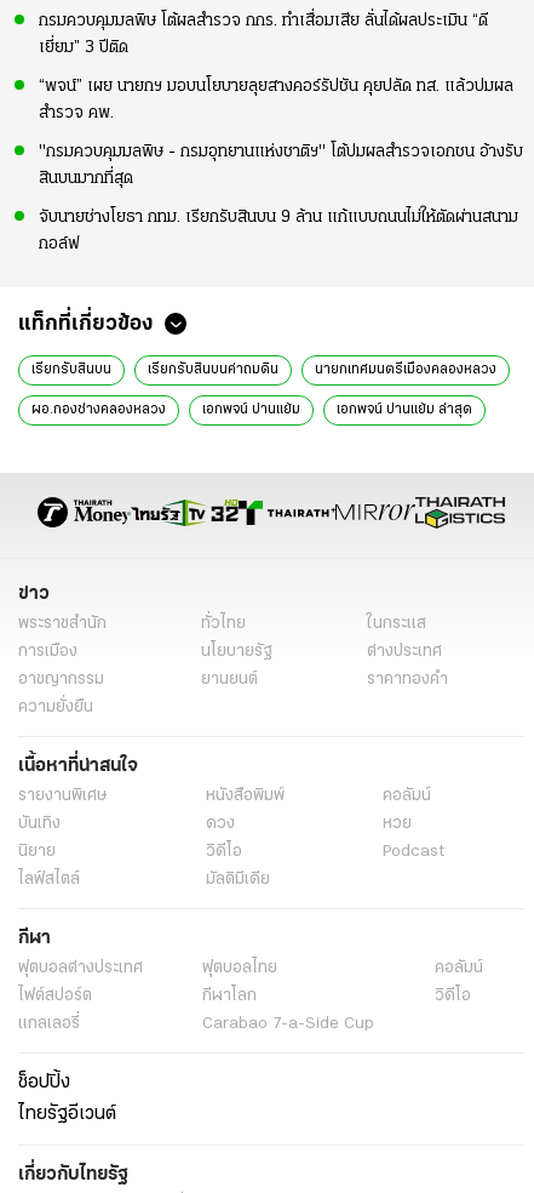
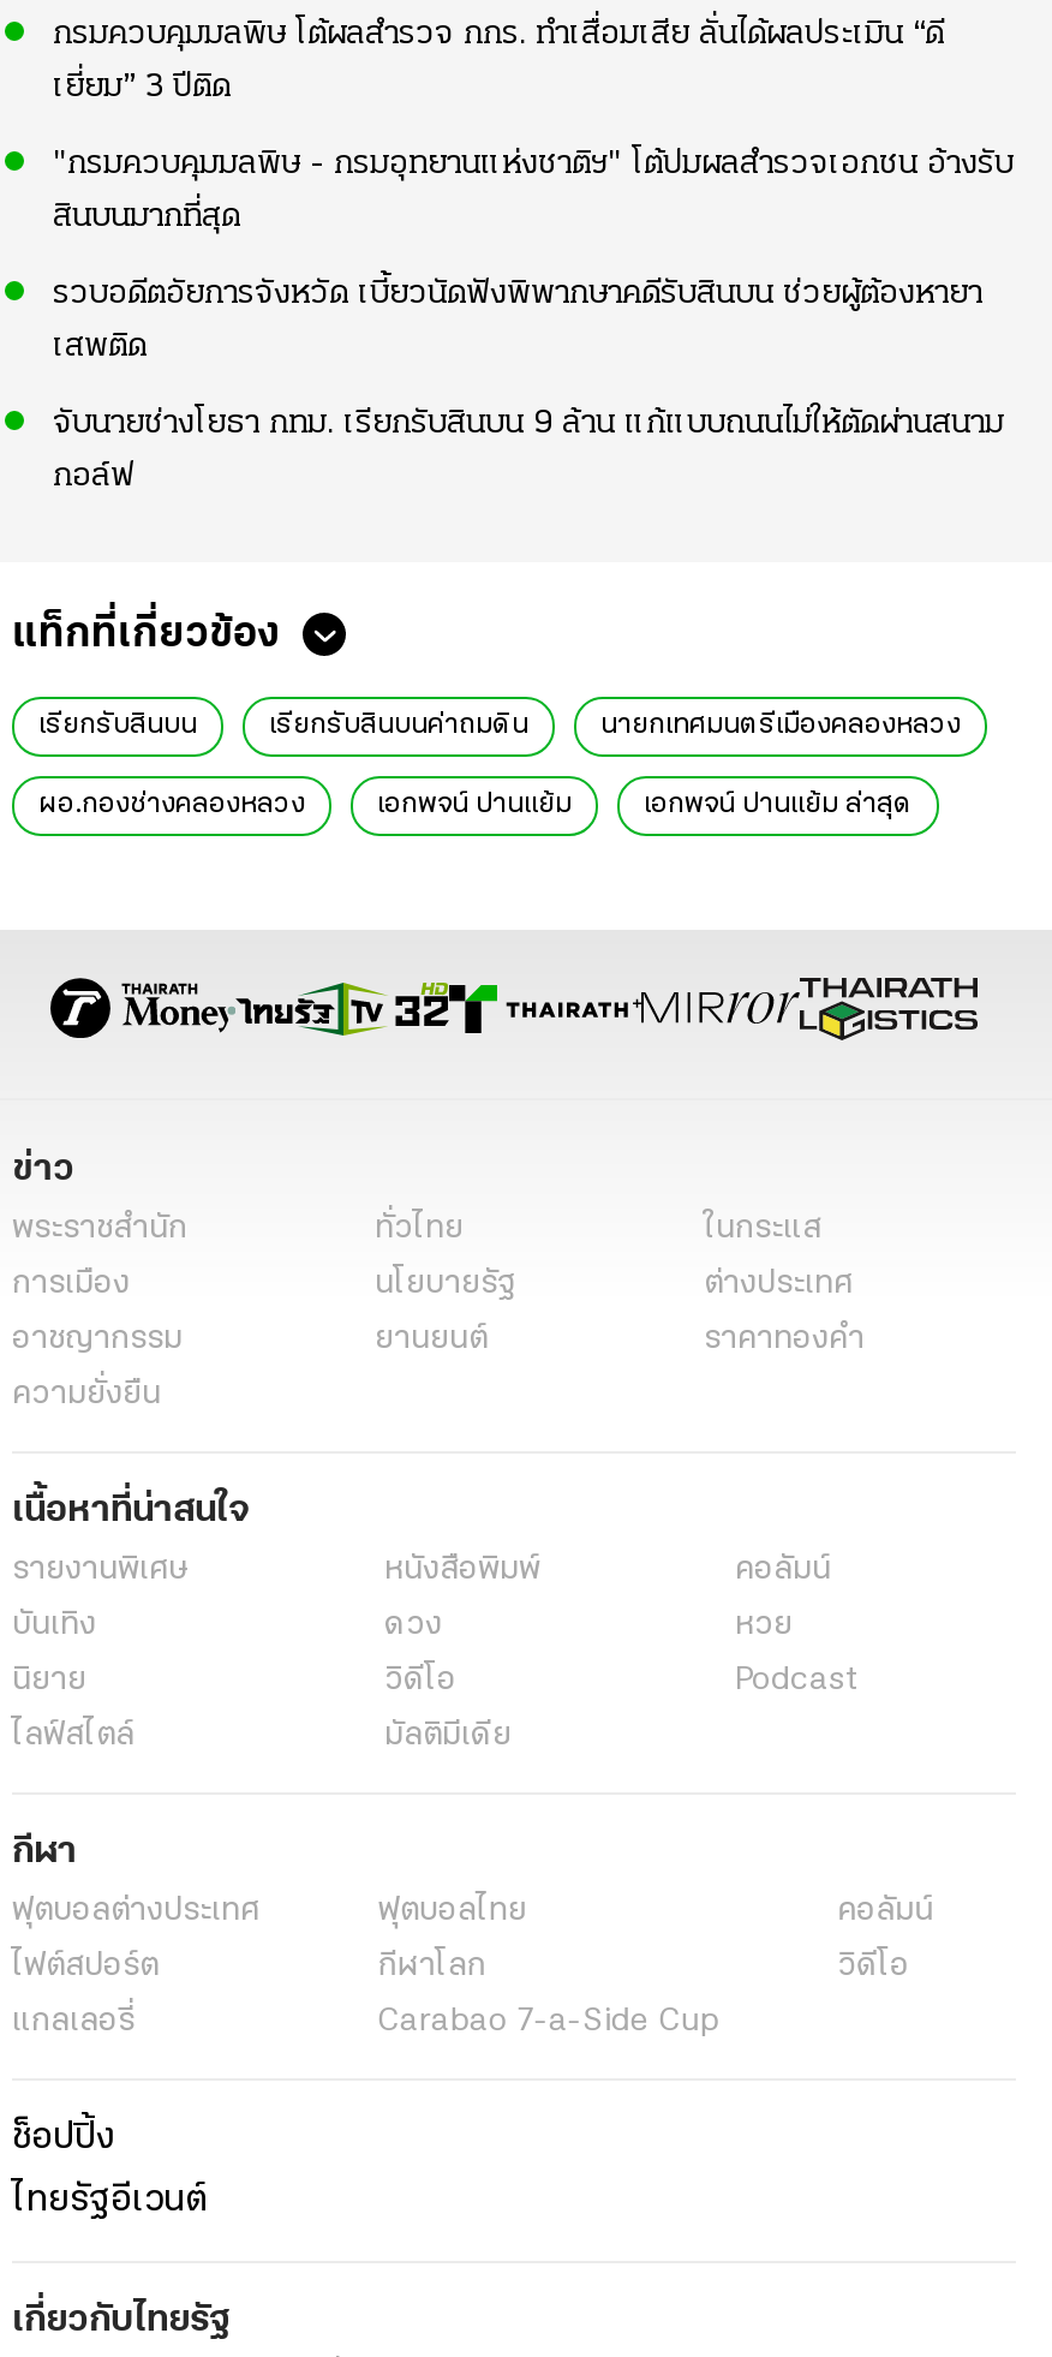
[39,77,513,122] “พจน์” เผย นายกฯ มอบนโยบายลุยสางคอร์รัปชัน คุยปลัด ทส. แล้วปมผล | สำรวจ คพ. -> none
moved [39,142,523,187] -> [53,145,1014,234]: "กรมควบคุมมลพิษ - กรมอุทยานแห่งชาติฯ" โต้ปมผลสำรวจเอกชน อ้างรับ | สินบนมากที่สุด
none -> [53,275,982,364] รวบอดีตอัยการจังหวัด เบี้ยวนัดฟังพิพากษาคดีรับสินบน ช่วยผู้ต้องหายา | เสพติด

